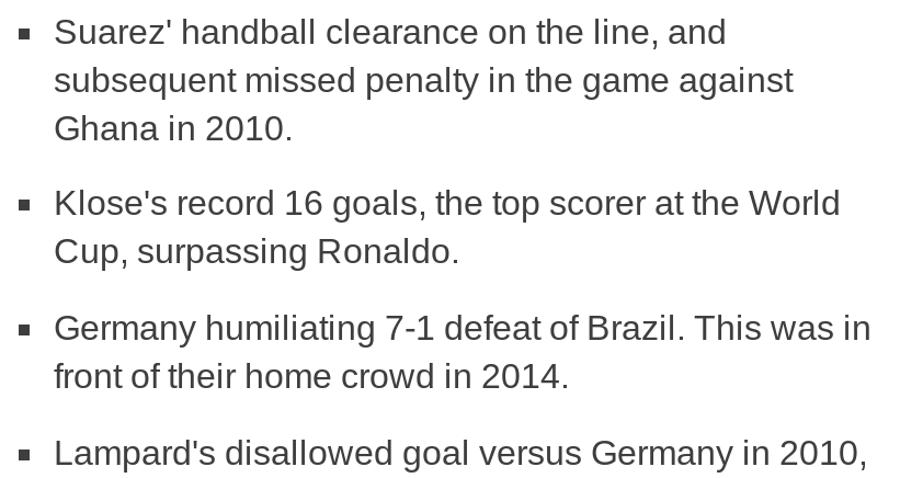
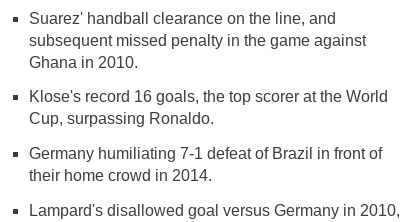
[54,309,871,395] Germany humiliating 7-1 defeat of Brazil. This was in | front of their home crowd in 2014. -> [29,145,382,184] Germany humiliating 7-1 defeat of Brazil in front of | their home crowd in 2014.

